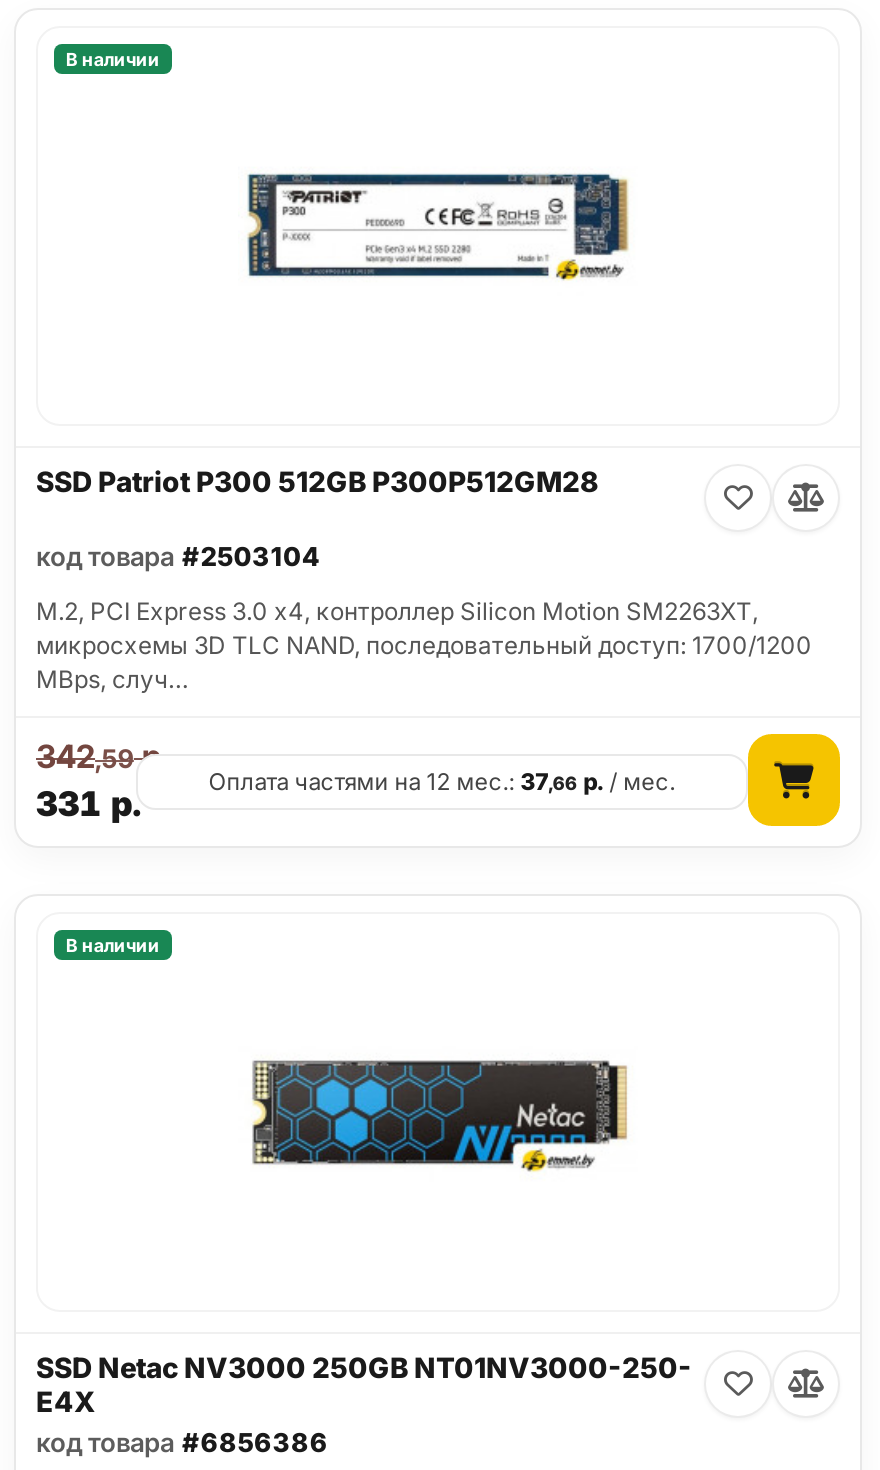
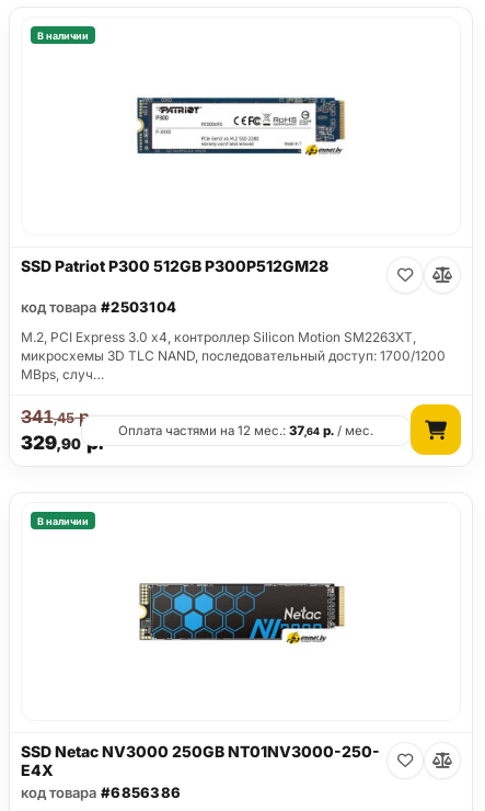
[36,737,169,777] 342,59р. -> [21,406,94,428] 341,45р.
[209,769,675,797] Оплата частями на 12 мес.: 37,66 р. / мес. -> [118,423,374,439] Оплата частями на 12 мес.: 37,64 р. / мес.
[36,785,142,825] 331 р. -> [21,432,103,454] 329,90 р.

